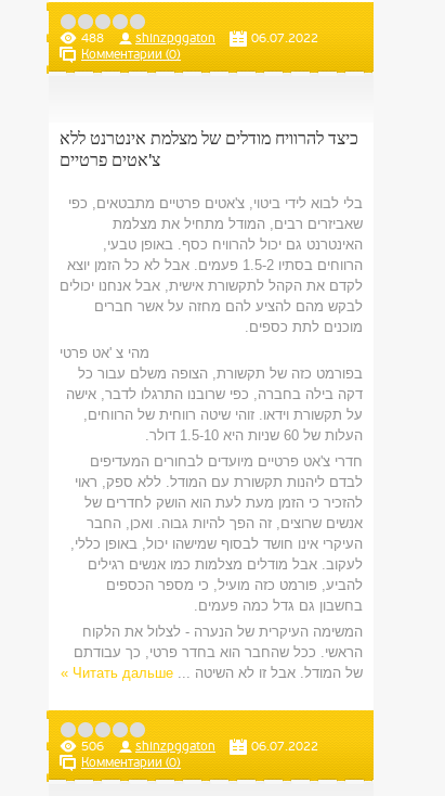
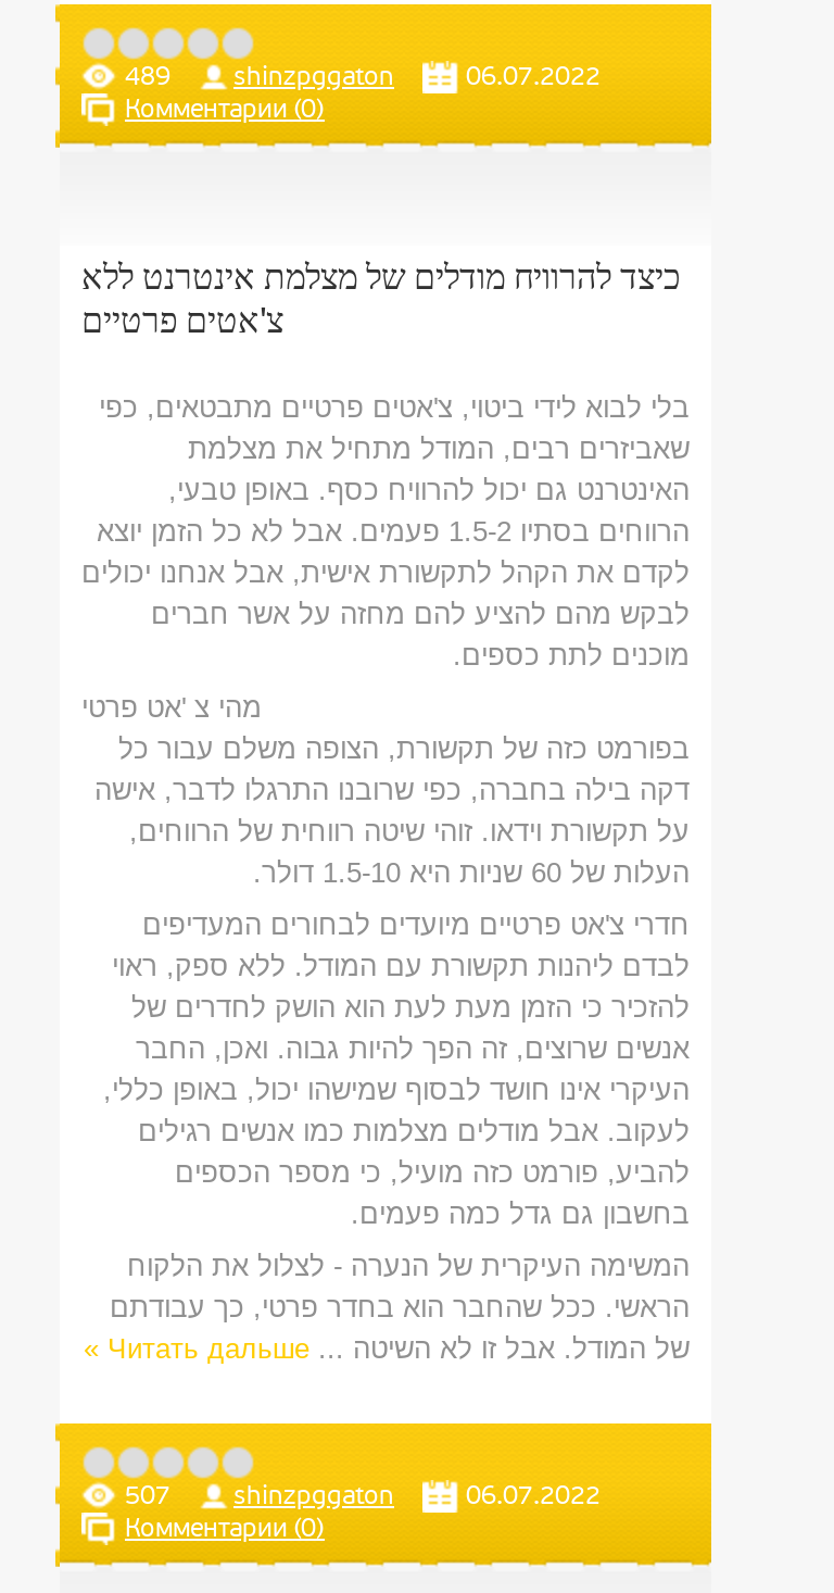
[81,30,215,47] 488 shinzpggaton -> [125,61,394,93] 489 shinzpggaton
[81,739,215,755] 506 shinzpggaton -> [125,1480,394,1513] 507 shinzpggaton

